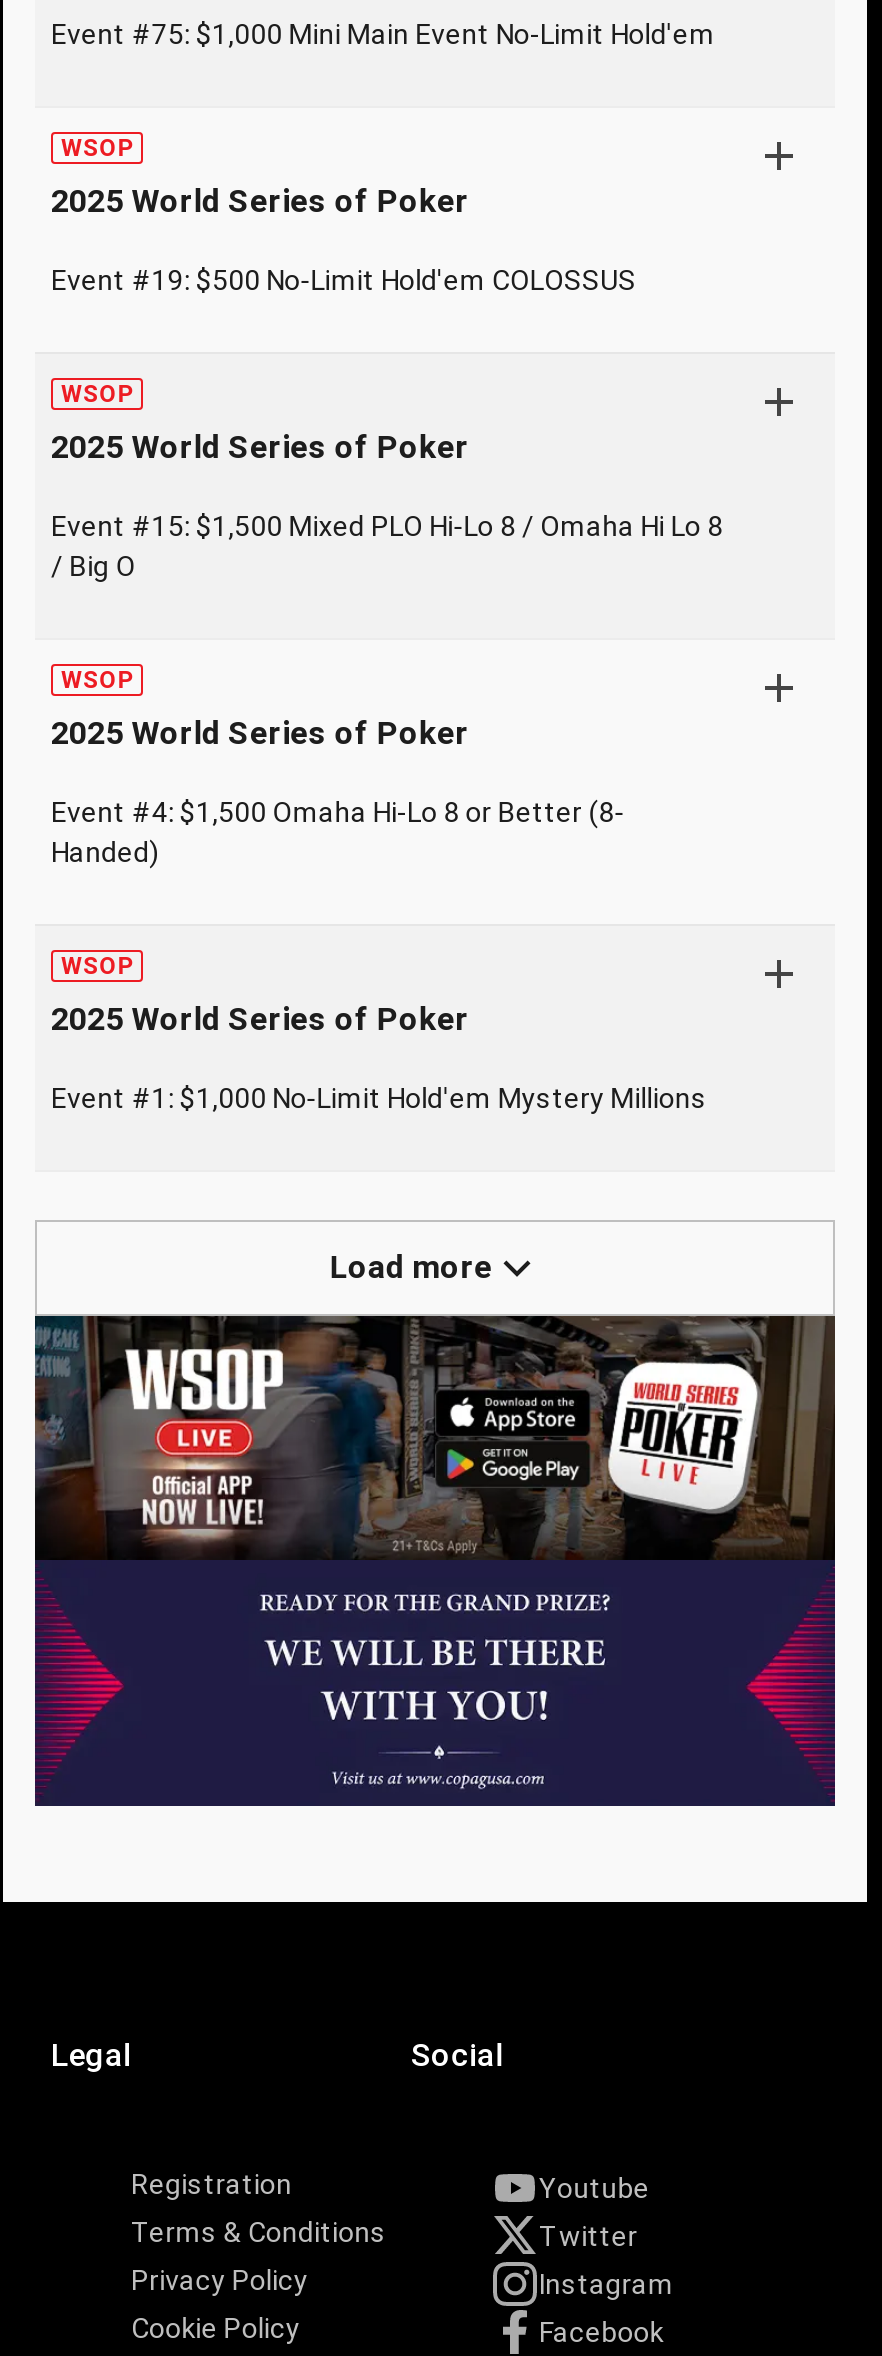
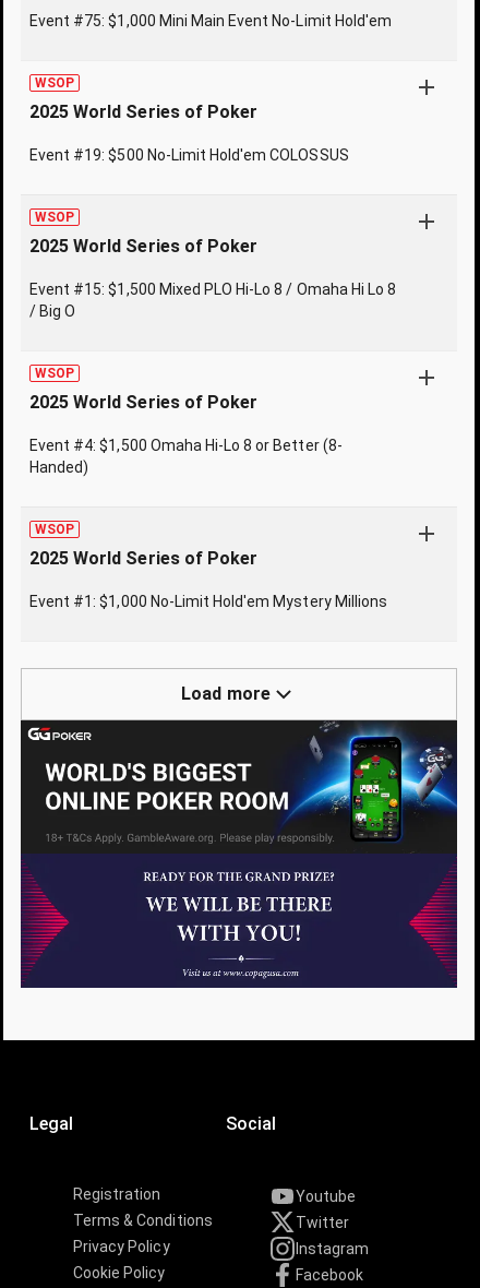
[35,1316,837,1554] [image] -> [21,720,458,848] [image]

